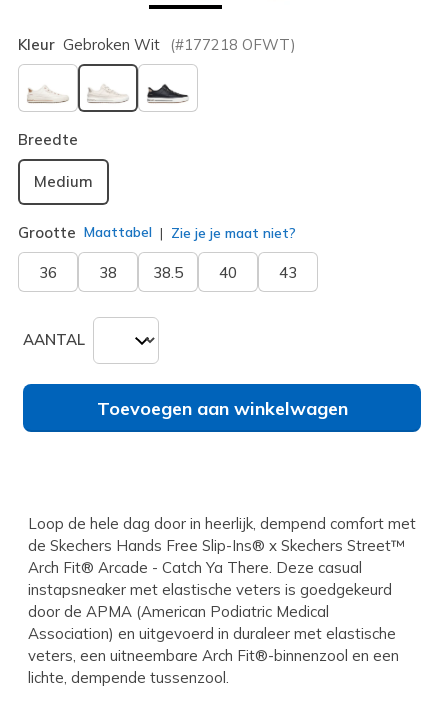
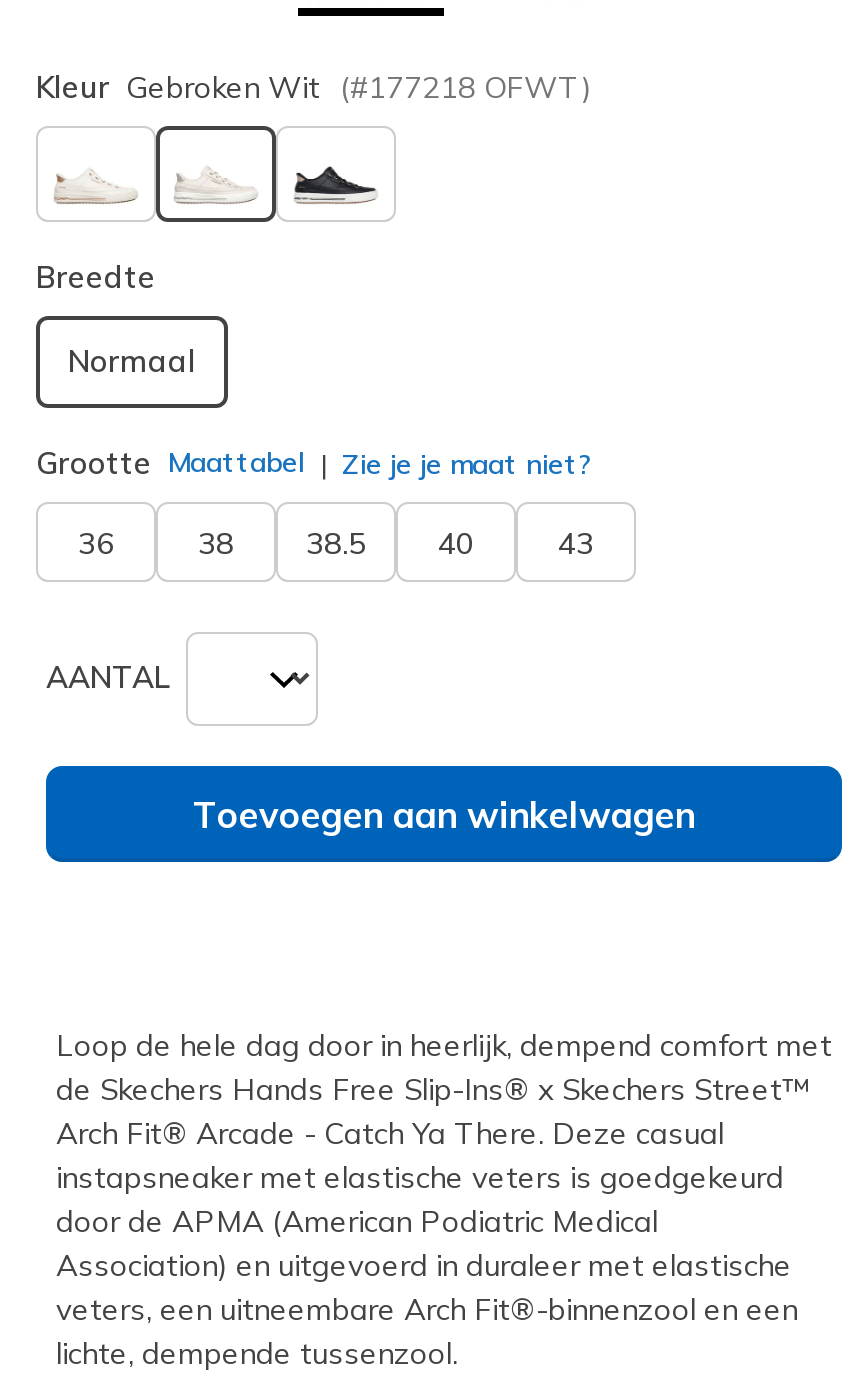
[34,172,93,191] Medium -> [68,342,196,380] Normaal

